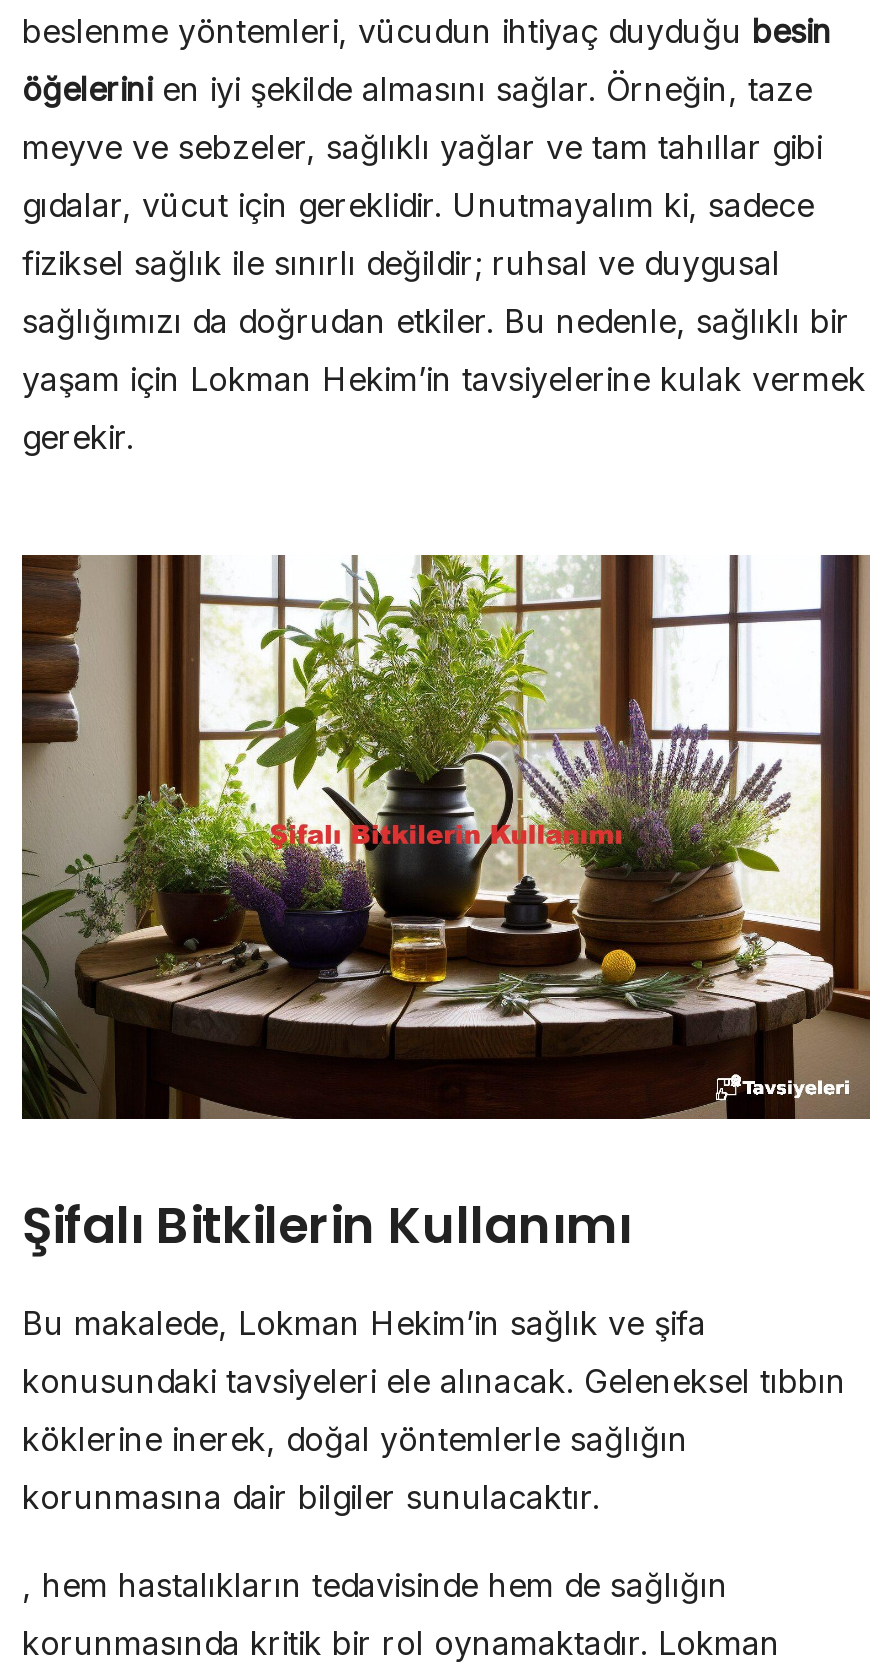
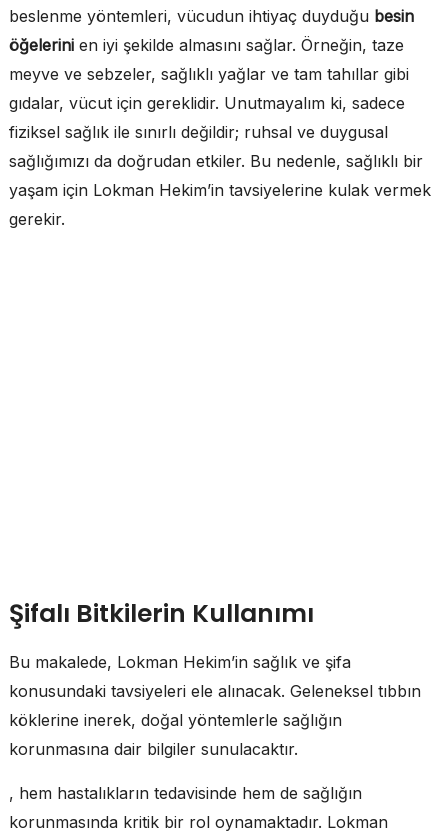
[20,553,872,1121] [image] -> none

